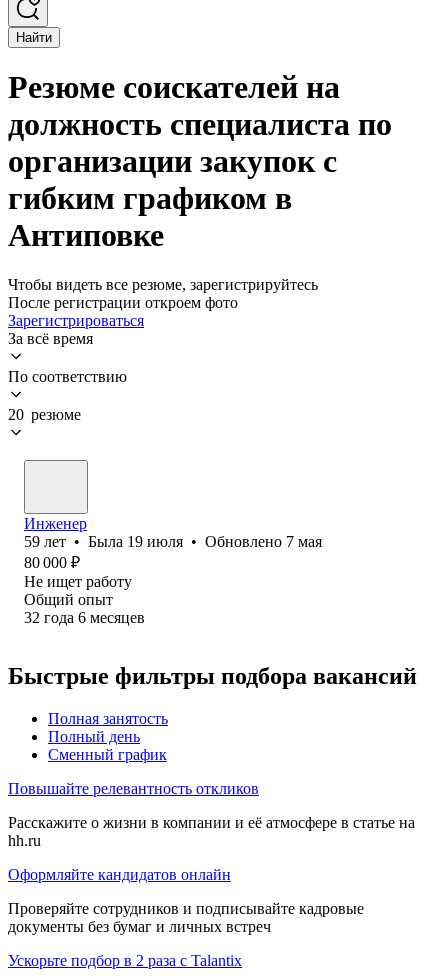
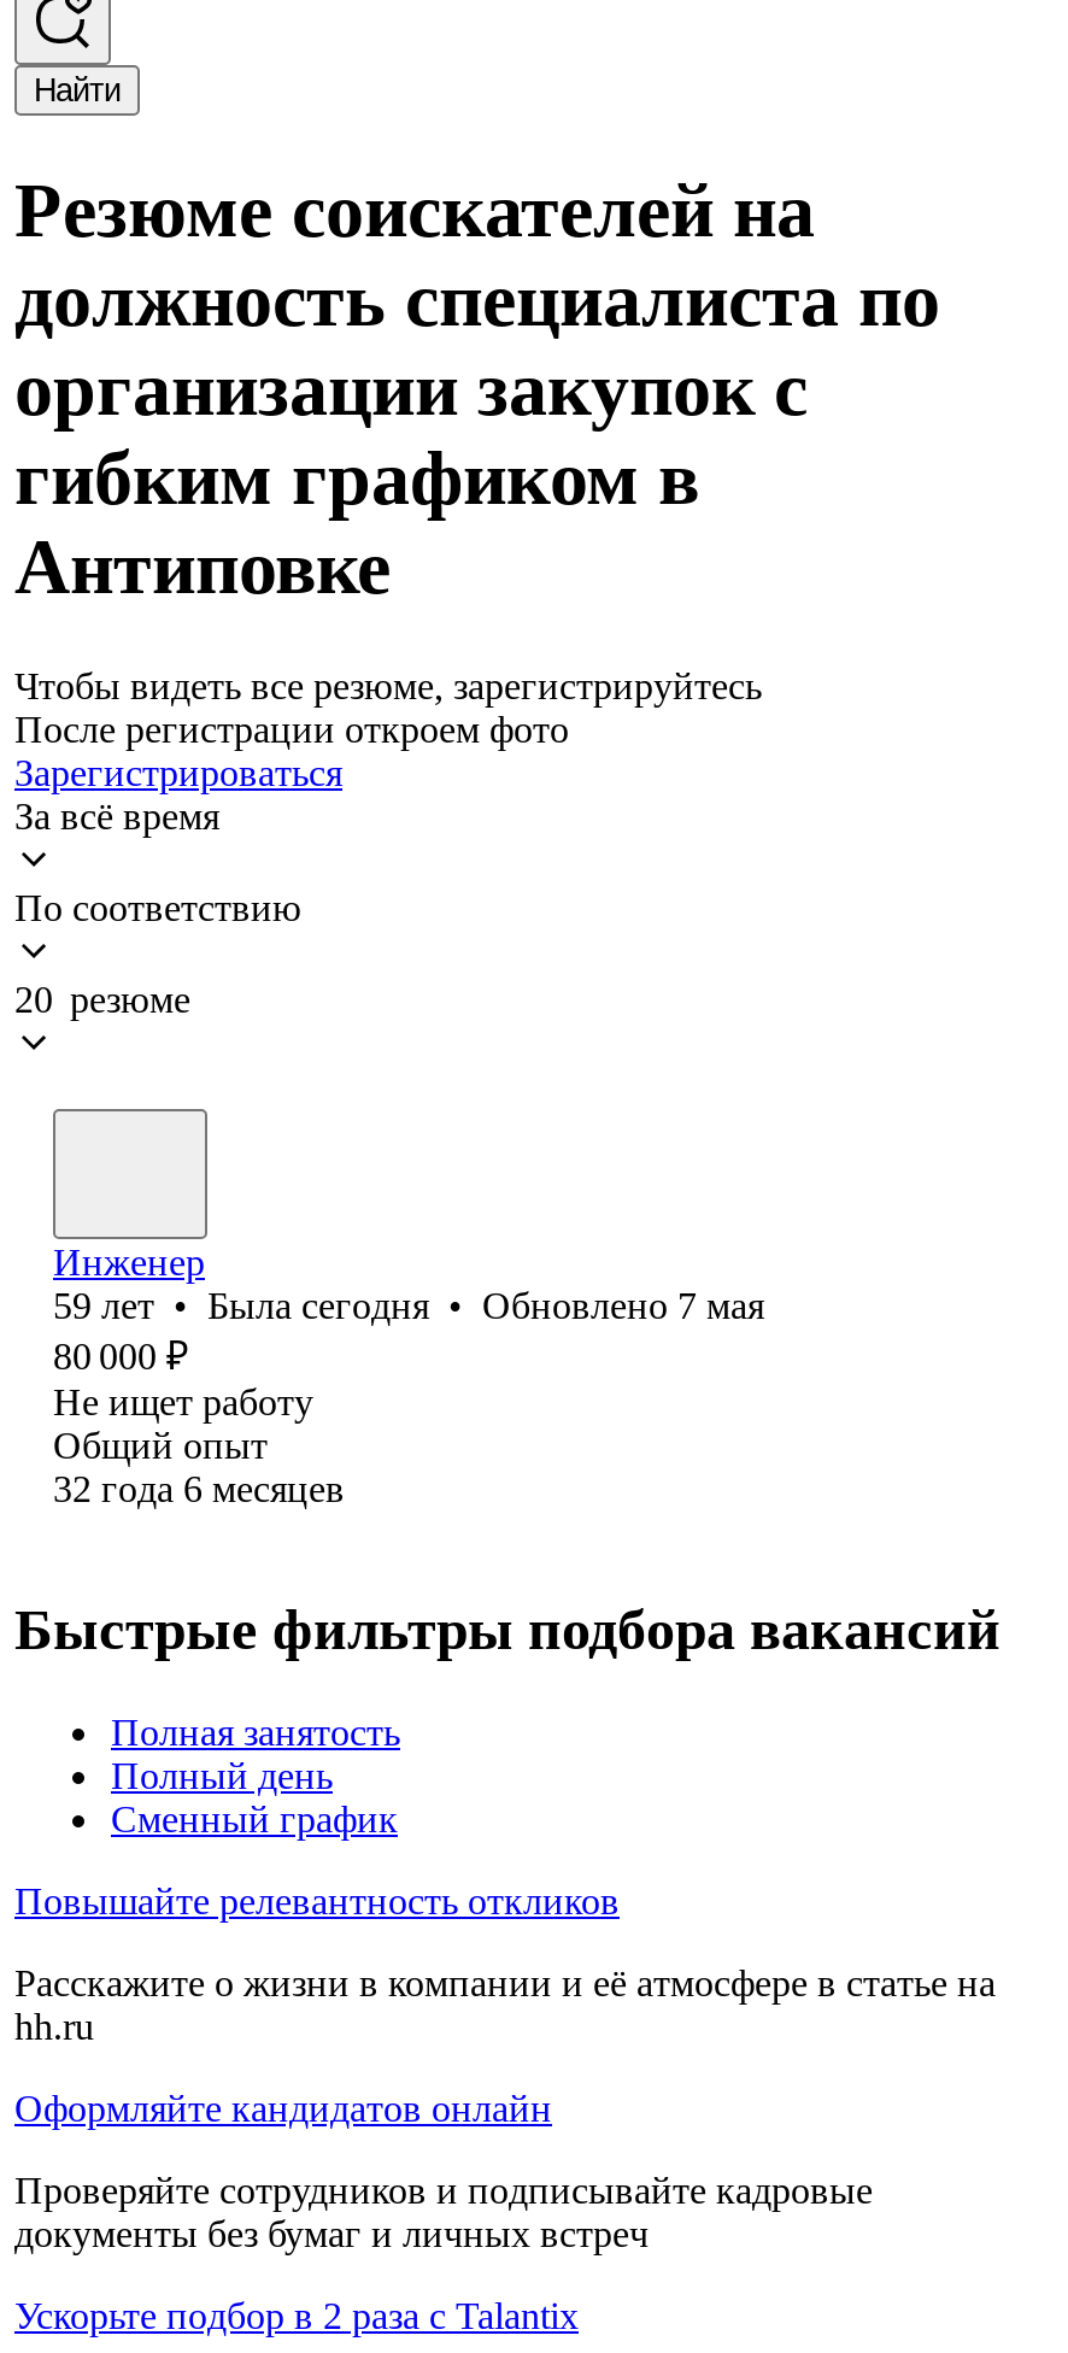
[24,533,322,550] 59 лет • Была 19 июля • Обновлено 7 мая -> [53,1285,764,1326] 59 лет • Была сегодня • Обновлено 7 мая

